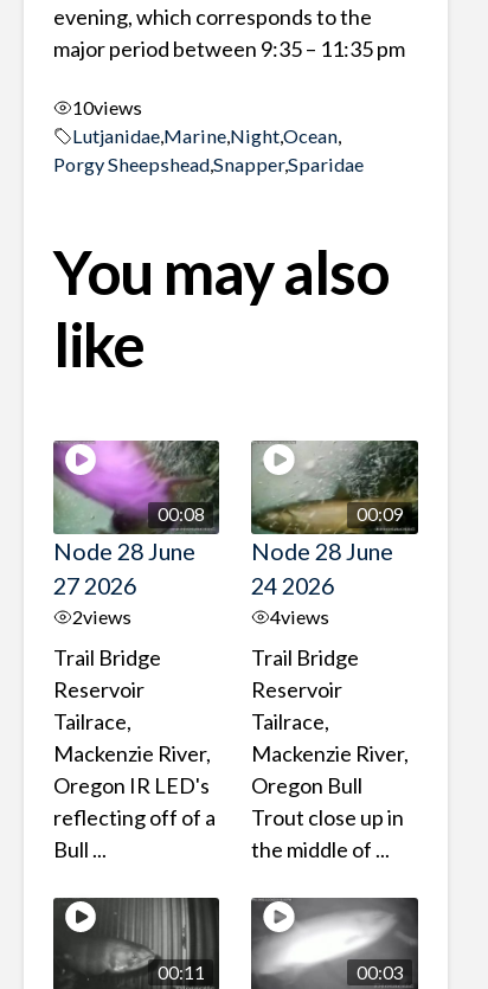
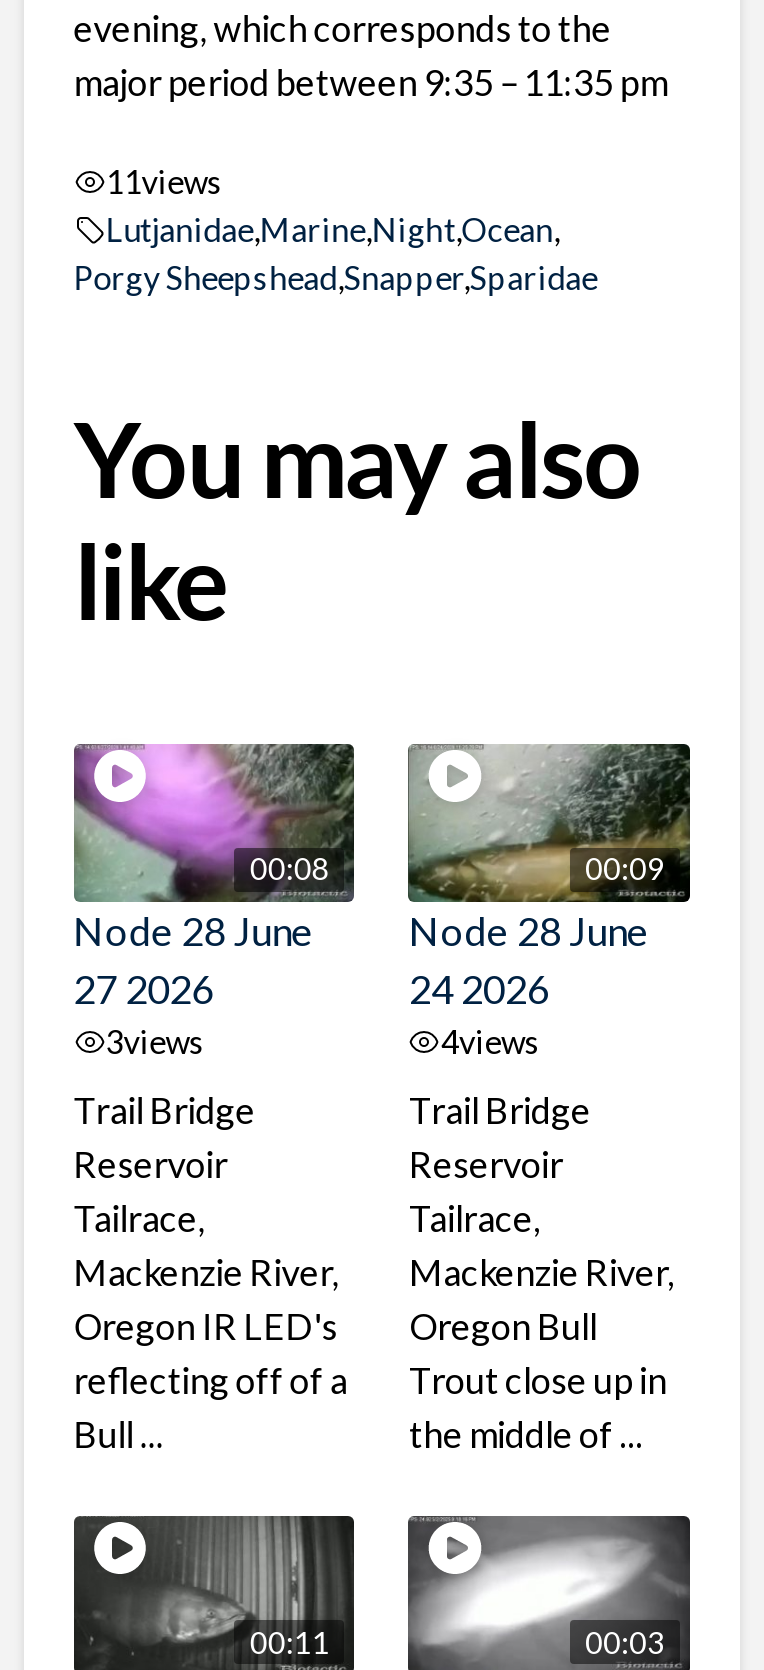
[72,96,142,118] 10views -> [106,161,224,199] 11views
[72,605,131,628] 2views -> [106,1022,206,1060] 3views

